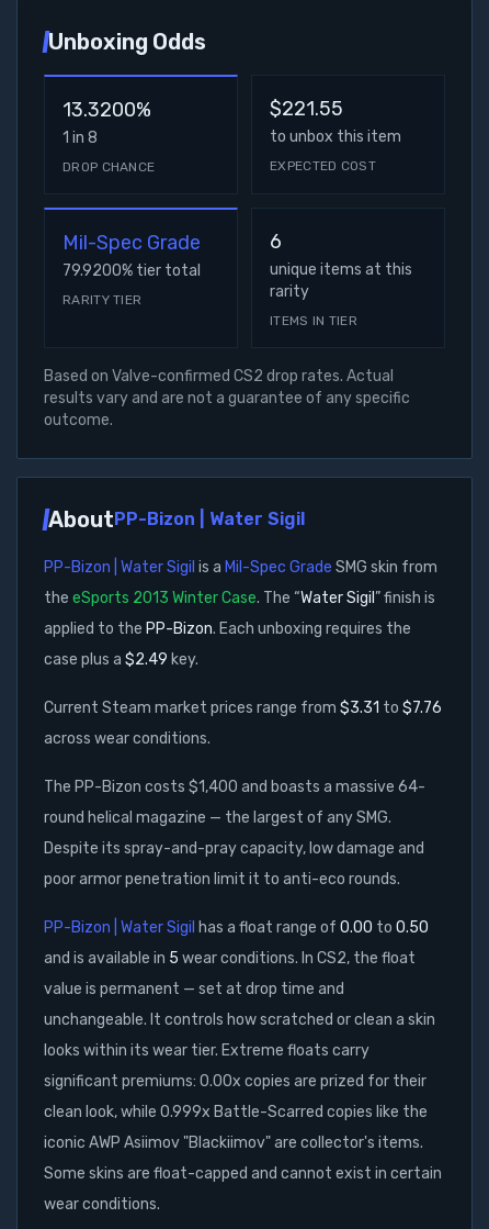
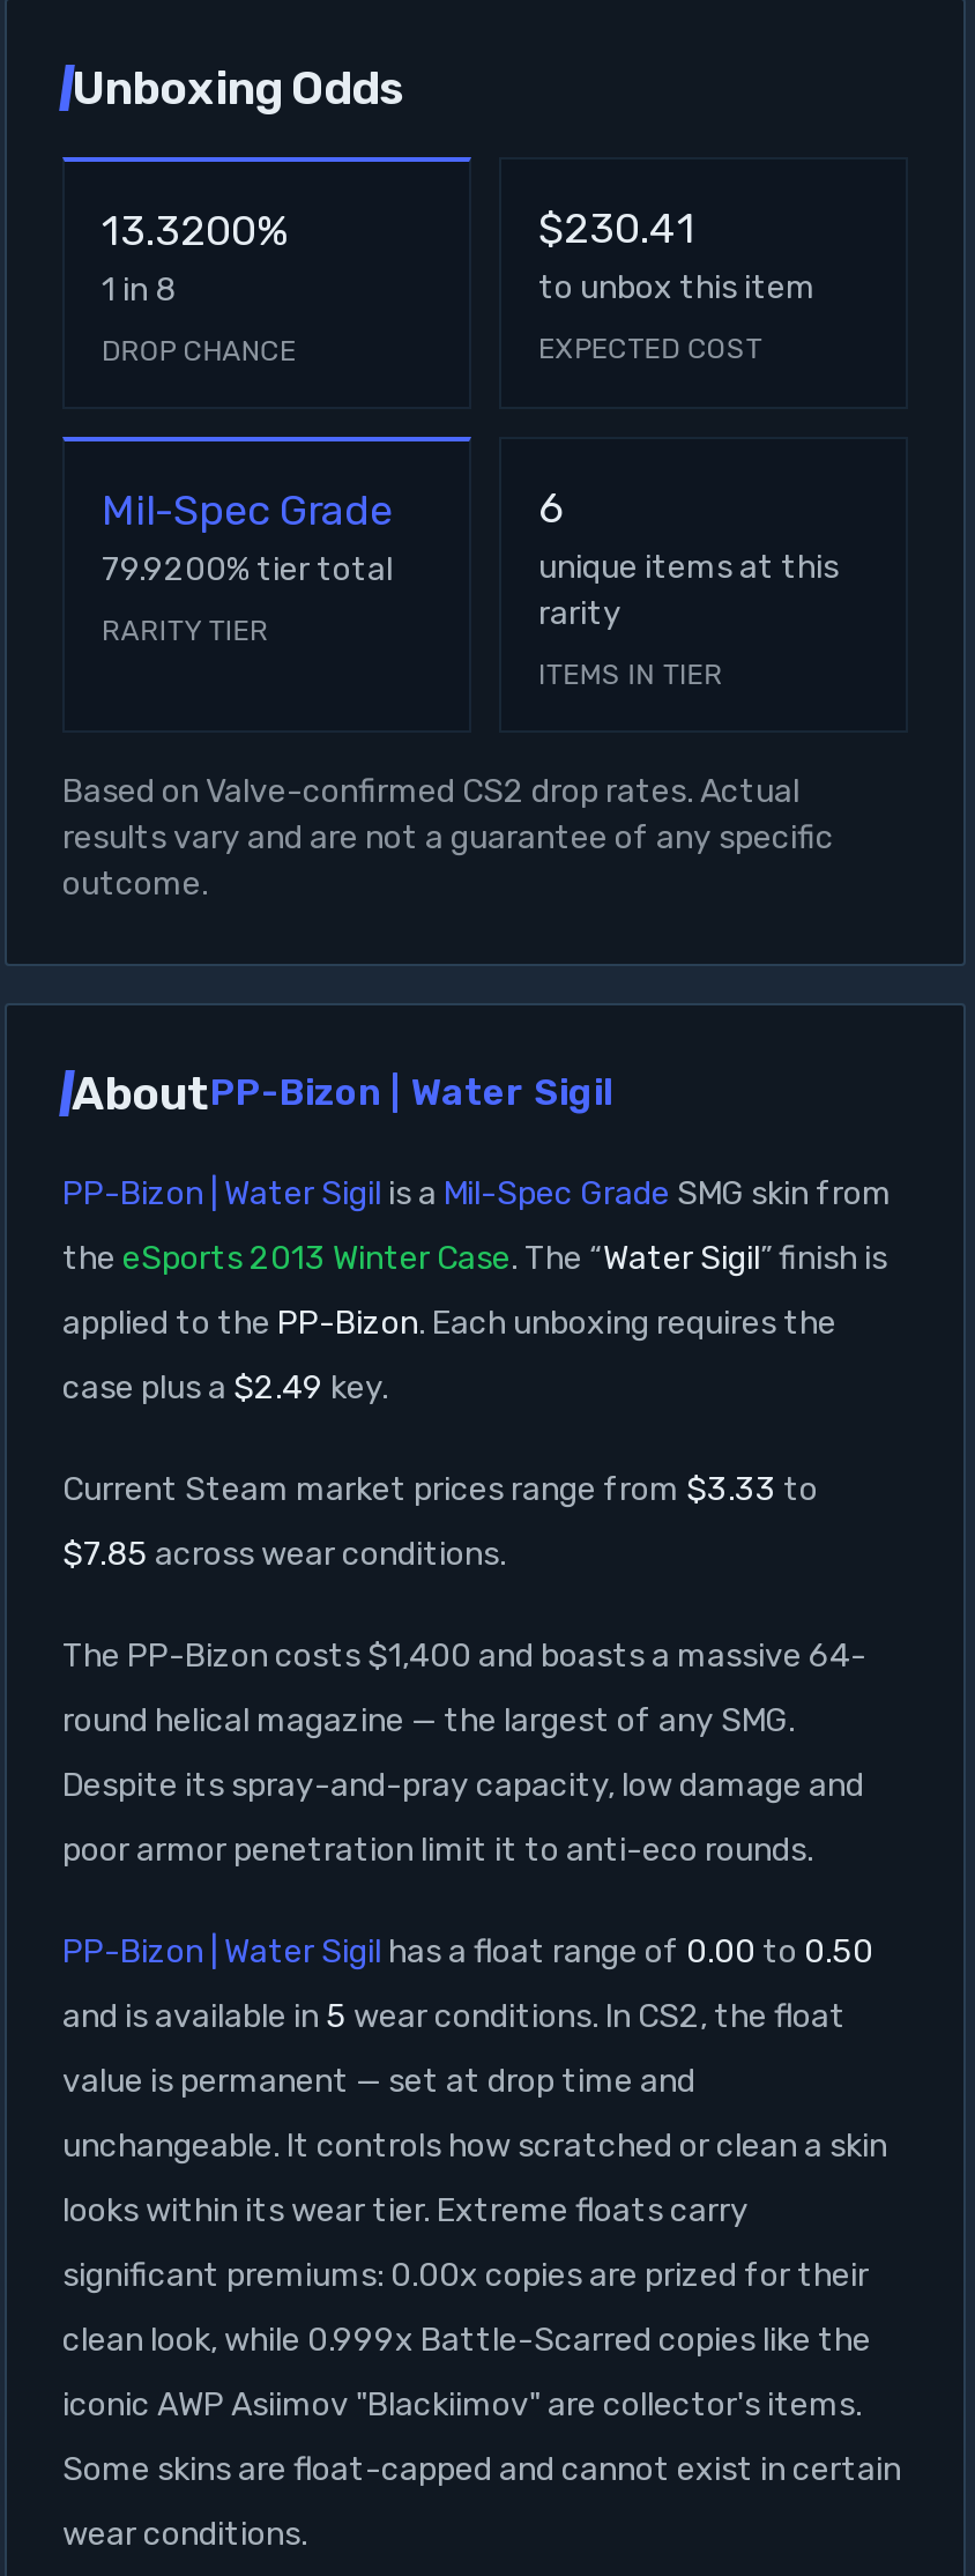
[270,97,343,121] $221.55 -> [538,203,695,254] $230.41
[44,699,442,717] Current Steam market prices range from $3.31 to $7.76 -> [62,1470,818,1509] Current Steam market prices range from $3.33 to
[44,729,211,748] across wear conditions. -> [62,1535,506,1574] $7.85 across wear conditions.

